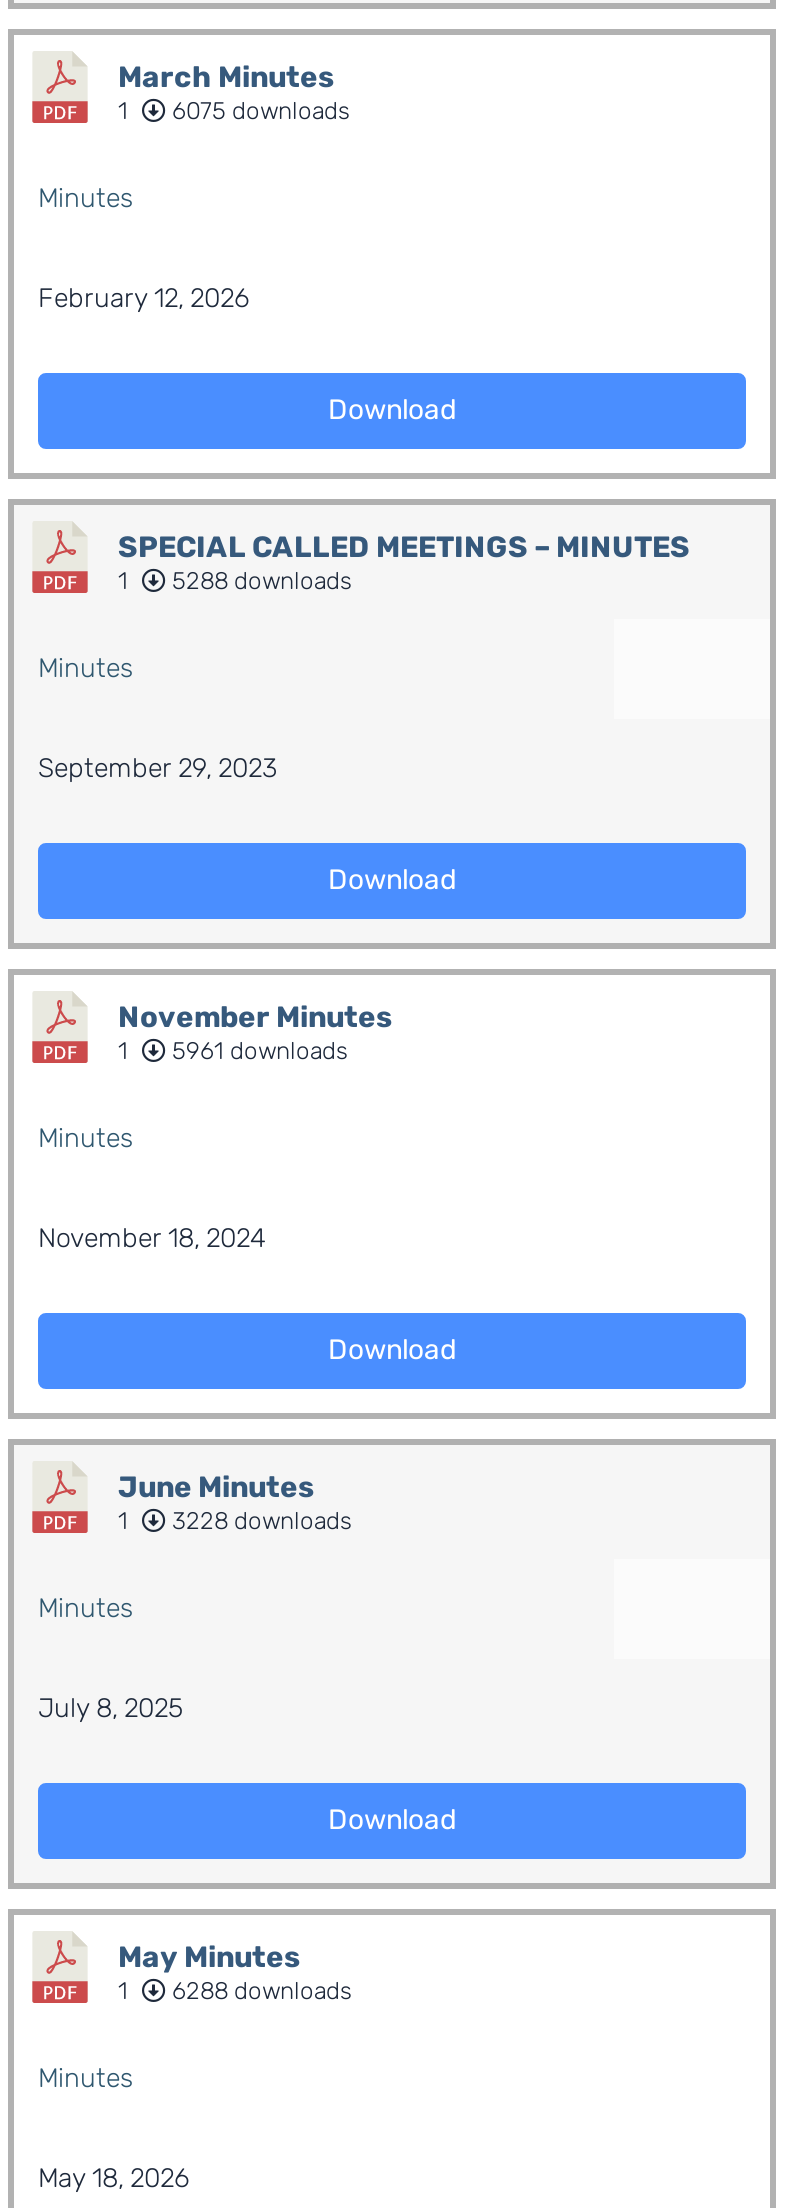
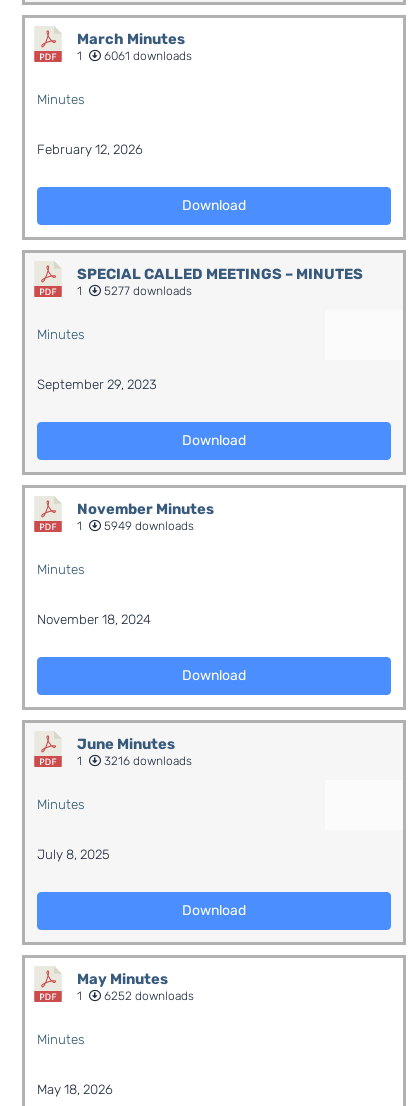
[118,97,350,125] 1 6075 downloads -> [77,49,192,63] 1 6061 downloads
[118,567,352,595] 1 5288 downloads -> [77,284,192,298] 1 5277 downloads
[118,1037,348,1065] 1 5961 downloads -> [77,519,194,533] 1 5949 downloads
[118,1507,352,1535] 1 3228 downloads -> [77,754,192,768] 1 3216 downloads
[118,1977,352,2005] 1 6288 downloads -> [77,989,194,1003] 1 6252 downloads

